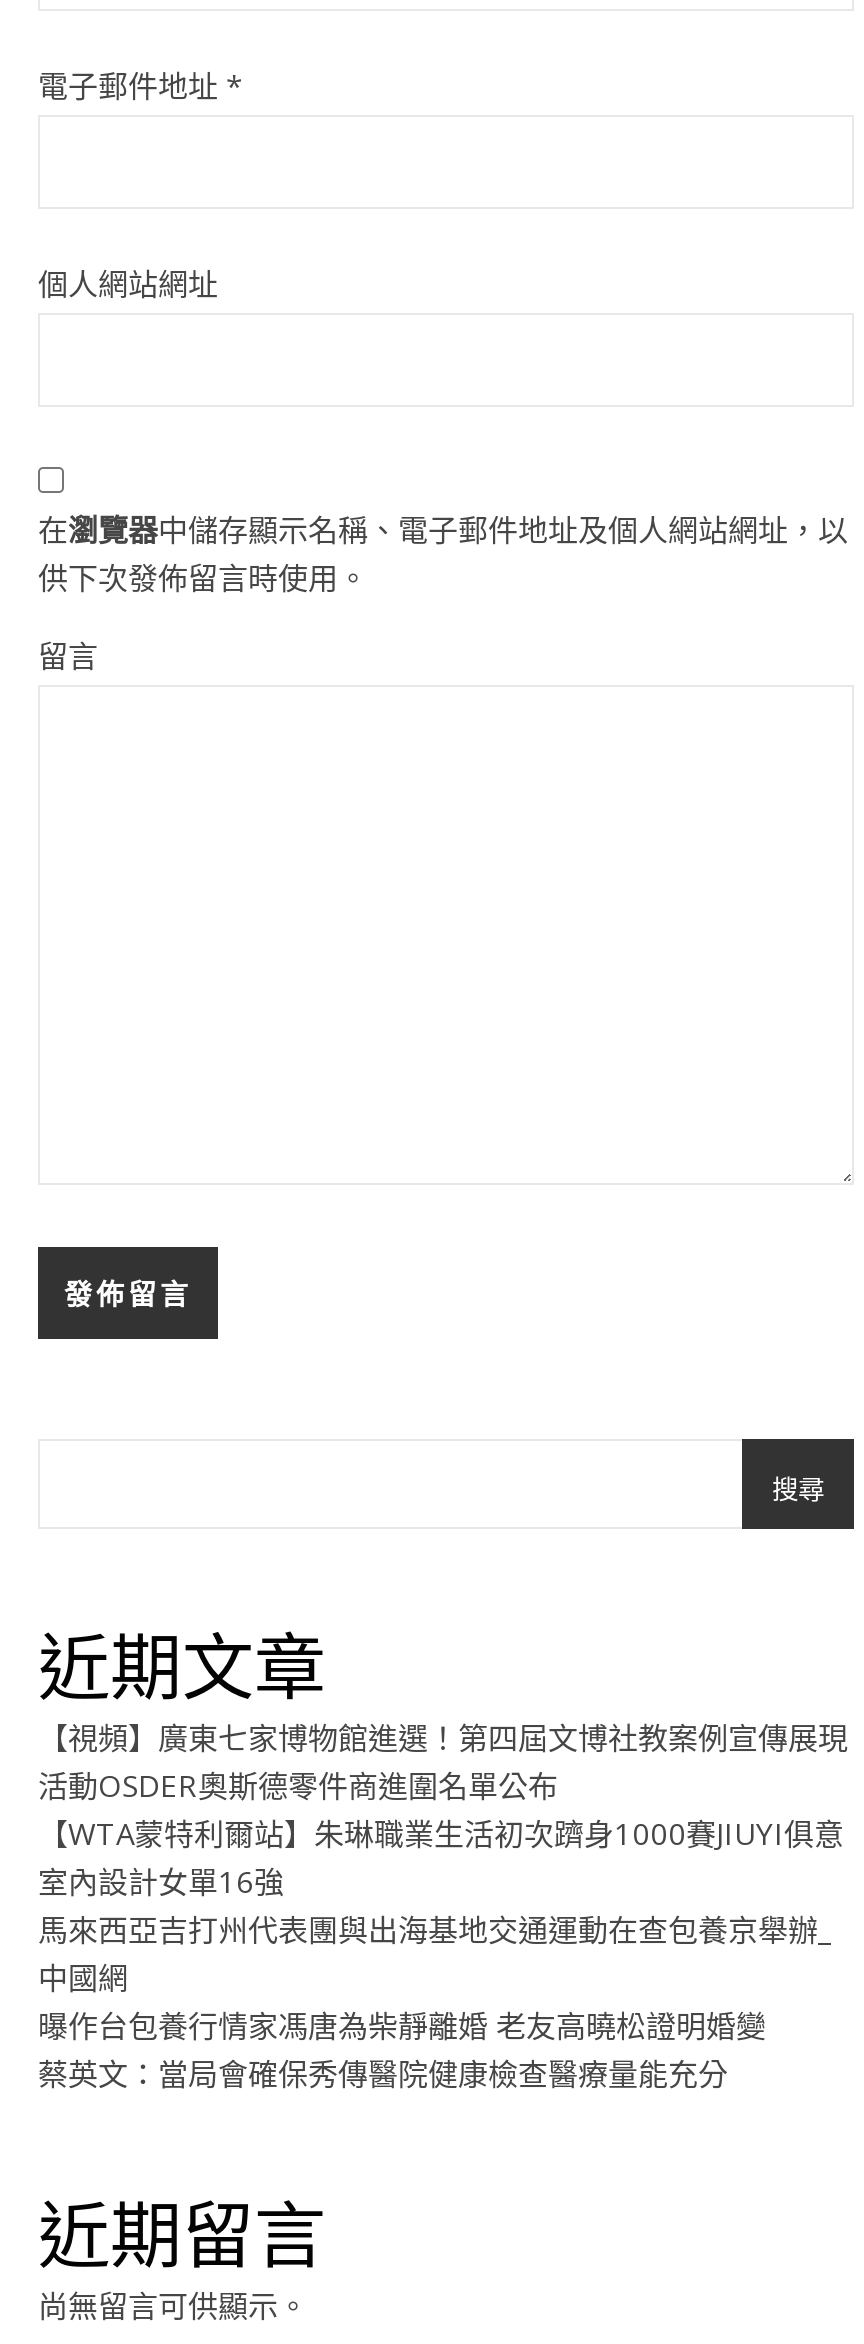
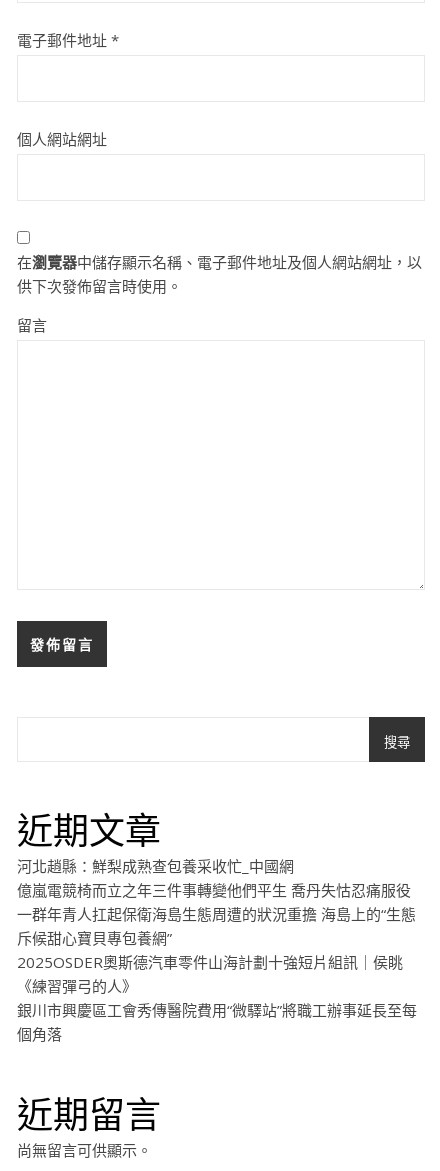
[38,1717,848,2093] 【視頻】廣東七家博物館進選！第四屆文博社教案例宣傳展現 | 活動OSDER奧斯德零件商進圍名單公布 | 【WTA蒙特利爾站】朱琳職業生活初次躋身1000賽JIUYI俱意 | 室內設計女單16強 | 馬來西亞吉打州代表團與出海基地交通運動在查包養京舉辦_ | 中國網 | 曝作台包養行情家馮唐為柴靜離婚 老友高曉松證明婚變 | 蔡英文：當局會確保秀傳醫院健康檢查醫療量能充分 -> [17,856,417,1044] 河北趙縣：鮮梨成熟查包養采收忙_中國網 | 億嵐電競椅而立之年三件事轉變他們平生 喬丹失怙忍痛服役 | 一群年青人扛起保衛海島生態周遭的狀況重擔 海島上的“生態 | 斥候甜心寶貝專包養網” | 2025OSDER奧斯德汽車零件山海計劃十強短片組訊｜侯眺 | 《練習彈弓的人》 | 銀川市興慶區工會秀傳醫院費用“微驛站”將職工辦事延長至每 | 個角落

